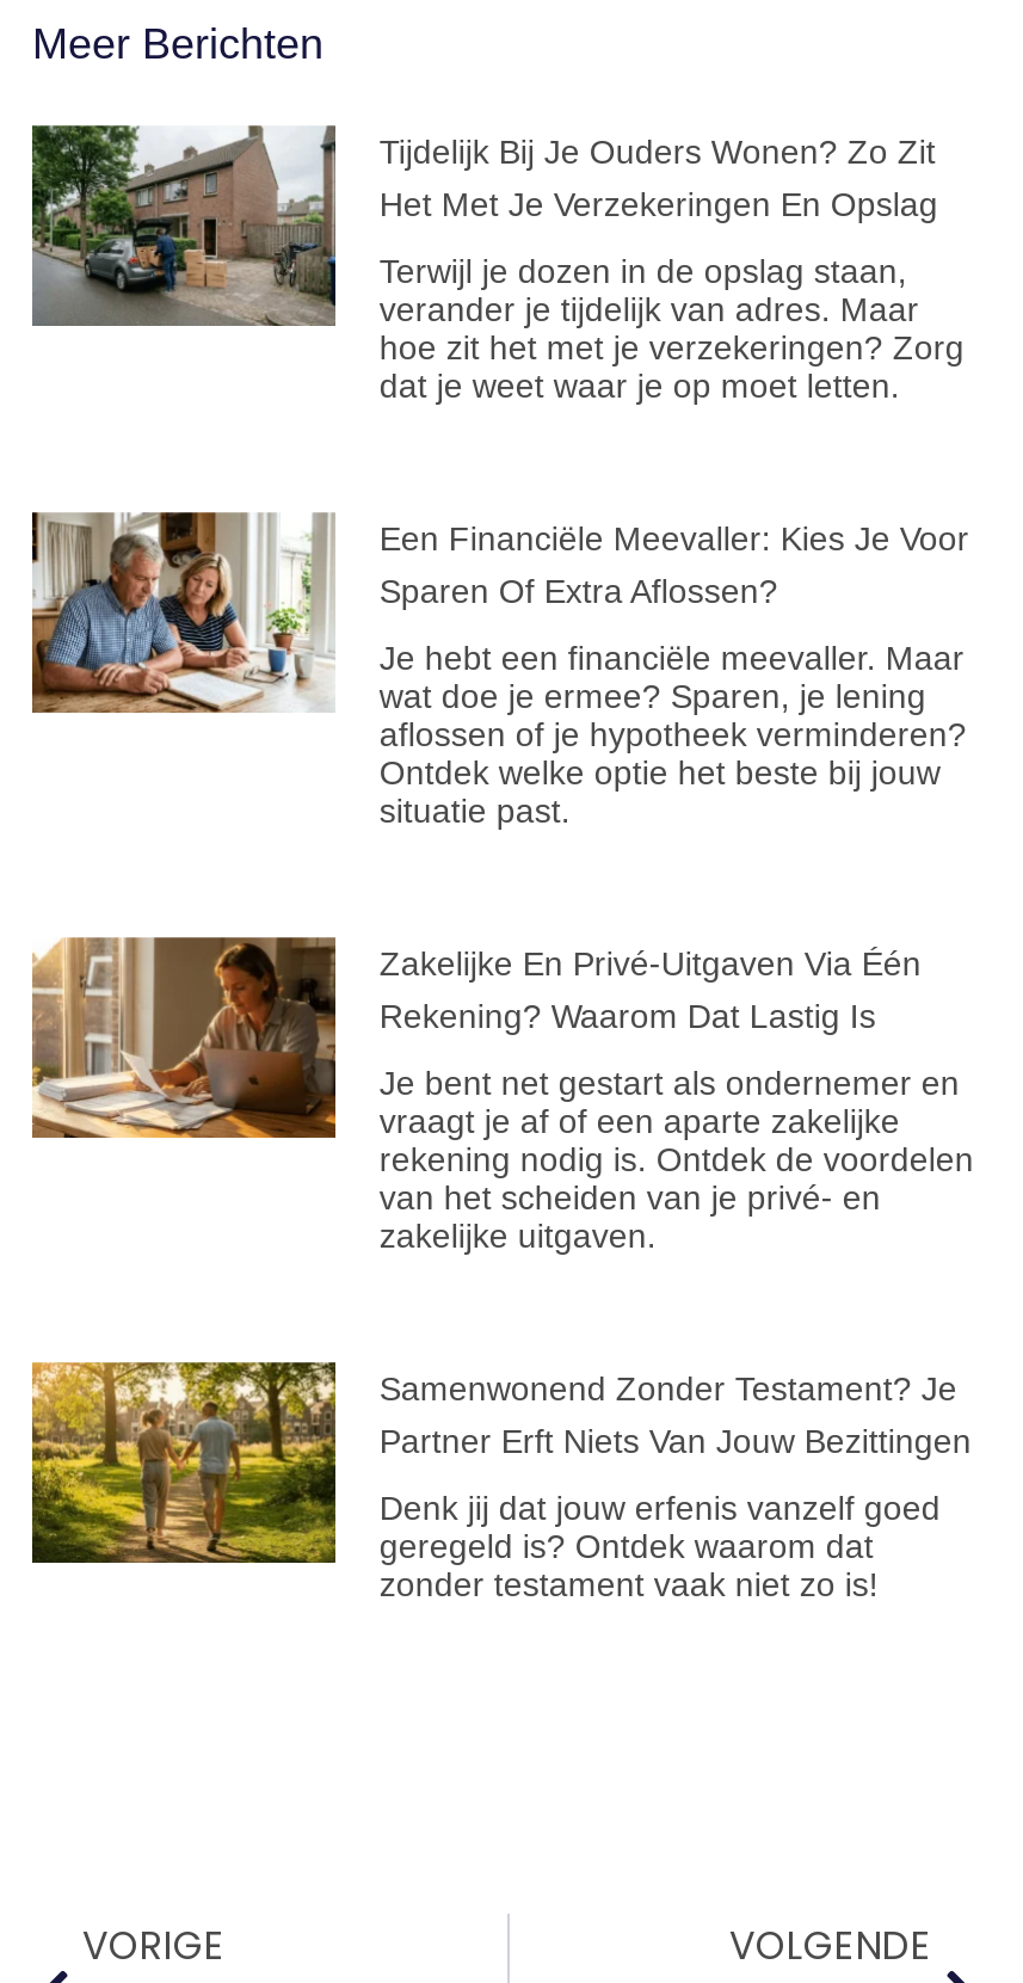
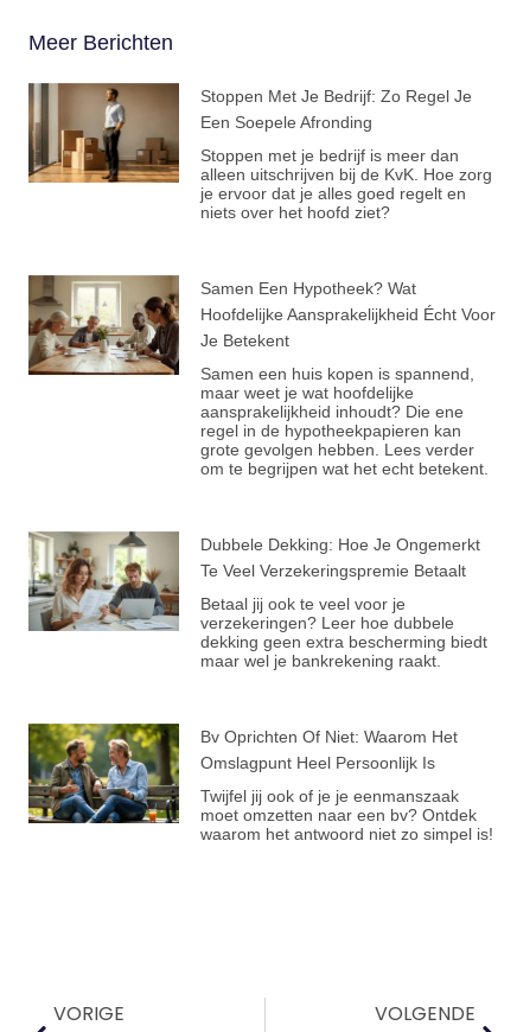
[32,125,938,328] [image] | Tijdelijk Bij Je Ouders Wonen? Zo Zit | Het Met Je Verzekeringen En Opslag -> [27,82,472,184] [image] | Stoppen Met Je Bedrijf: Zo Regel Je | Een Soepele Afronding
[379,252,964,404] Terwijl je dozen in de opslag staan, | verander je tijdelijk van adres. Maar | hoe zit het met je verzekeringen? Zorg | dat je weet waar je op moet letten. -> [201,146,493,222] Stoppen met je bedrijf is meer dan | alleen uitschrijven bij de KvK. Hoe zorg | je ervoor dat je alles goed regelt en | niets over het hoofd ziet?
[30,512,969,715] [image] | Een Financiële Meevaller: Kies Je Voor | Sparen Of Extra Aflossen? -> [28,274,496,376] [image] | Samen Een Hypotheek? Wat | Hoofdelijke Aansprakelijkheid Écht Voor | Je Betekent
[379,638,967,829] Je hebt een financiële meevaller. Maar | wat doe je ermee? Sparen, je lening | aflossen of je hypotheek verminderen? | Ontdek welke optie het beste bij jouw | situatie past. -> [201,364,489,478] Samen een huis kopen is spannend, | maar weet je wat hoofdelijke | aansprakelijkheid inhoudt? Die ene | regel in de hypotheekpapieren kan | grote gevolgen hebben. Lees verder | om te begrijpen wat het echt betekent.
[30,935,921,1176] [image] | Zakelijke En Privé-Uitgaven Via Één | Rekening? Waarom Dat Lastig Is -> [27,512,481,632] [image] | Dubbele Dekking: Hoe Je Ongemerkt | Te Veel Verzekeringspremie Betaalt
[379,1063,974,1255] Je bent net gestart als ondernemer en | vraagt je af of een aparte zakelijke | rekening nodig is. Ontdek de voordelen | van het scheiden van je privé- en | zakelijke uitgaven. -> [201,594,488,670] Betaal jij ook te veel voor je | verzekeringen? Leer hoe dubbele | dekking geen extra bescherming biedt | maar wel je bankrekening raakt.
[30,1360,971,1565] [image] | Samenwonend Zonder Testament? Je | Partner Erft Niets Van Jouw Bezittingen -> [27,722,458,824] [image] | Bv Oprichten Of Niet: Waarom Het | Omslagpunt Heel Persoonlijk Is
[379,1489,940,1603] Denk jij dat jouw erfenis vanzelf goed | geregeld is? Ontdek waarom dat | zonder testament vaak niet zo is! -> [201,786,494,843] Twijfel jij ook of je je eenmanszaak | moet omzetten naar een bv? Ontdek | waarom het antwoord niet zo simpel is!

